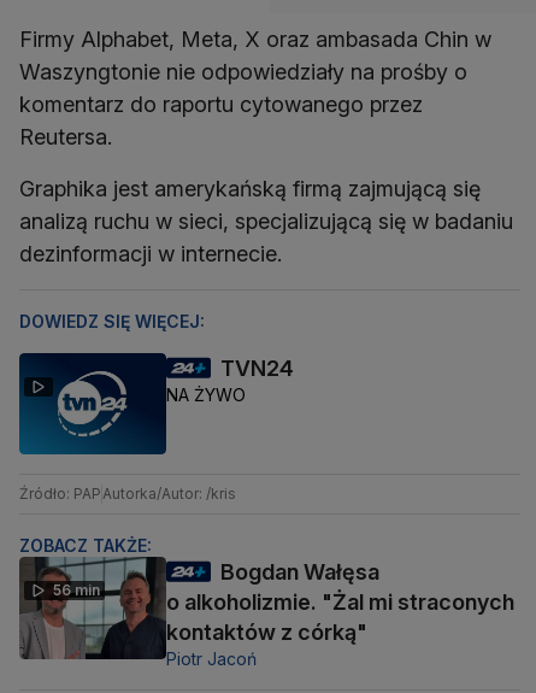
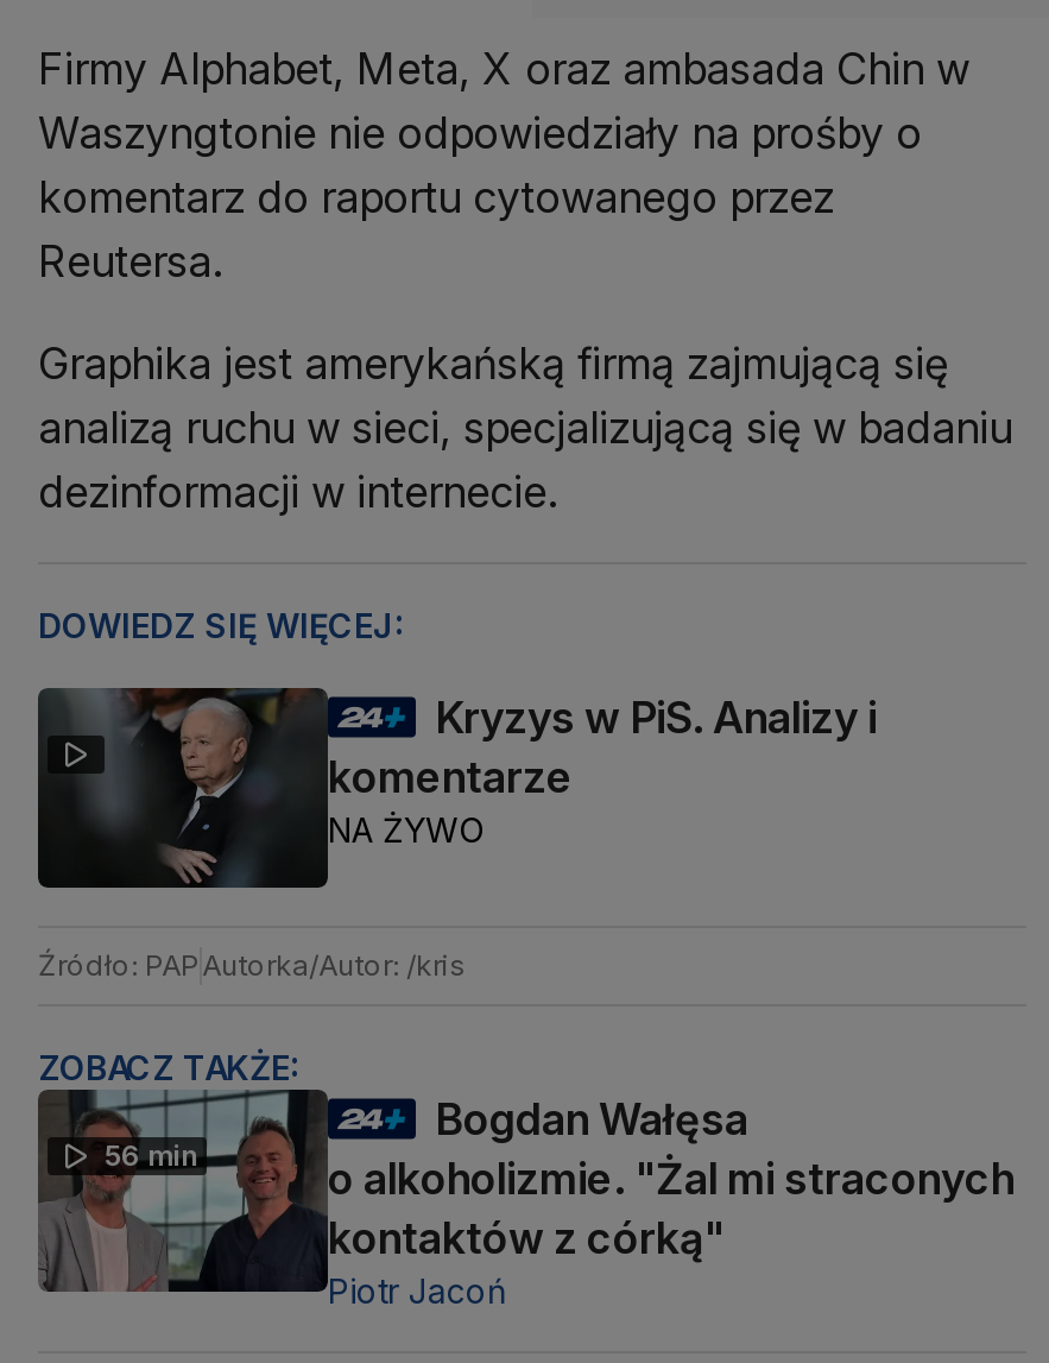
[18,352,167,456] [image] -> [36,686,328,890] [image]
[220,356,294,381] TVN24 -> [328,693,877,802] Kryzys w PiS. Analizy i | komentarze
moved [166,385,246,405] -> [328,809,485,850]: NA ŻYWO

